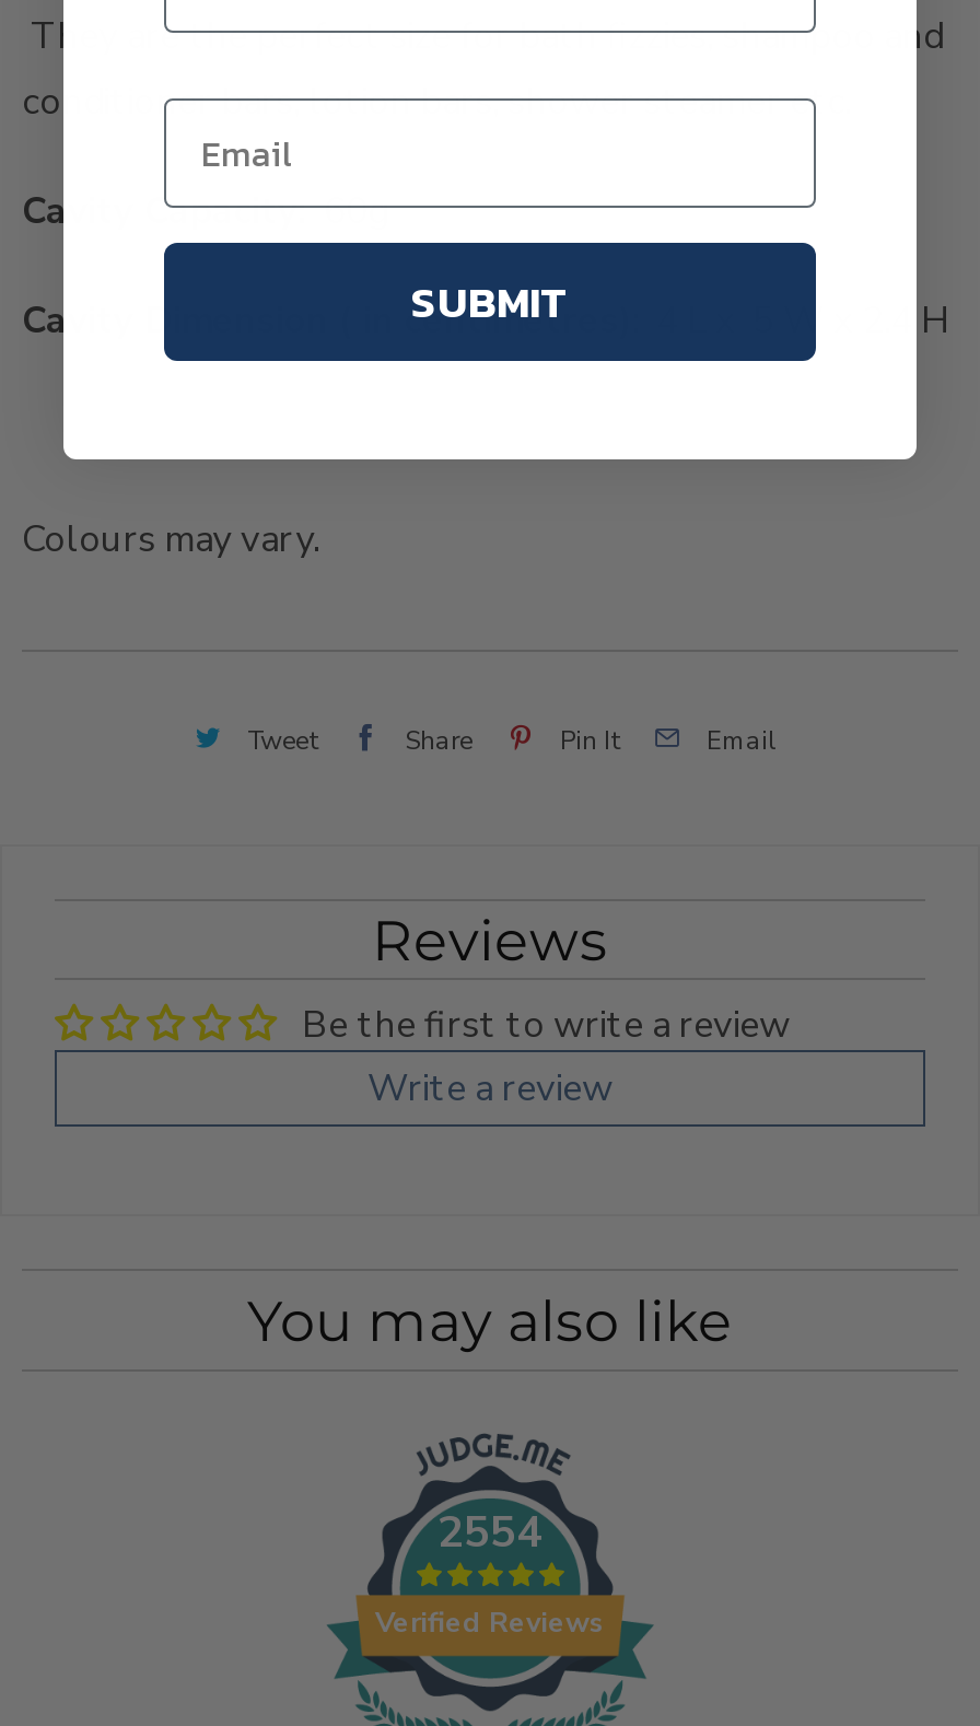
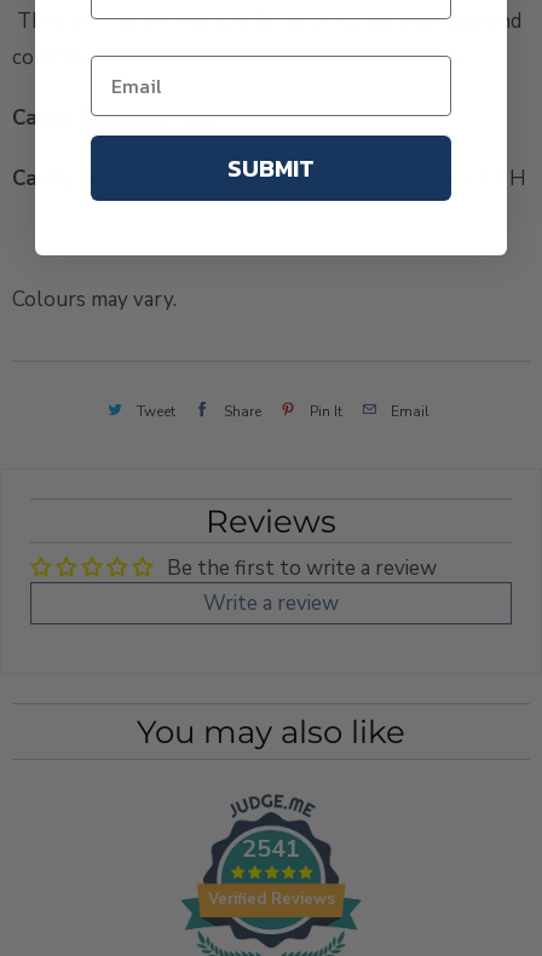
[437,1503,542,1562] 2554 -> [242,833,300,865] 2541

